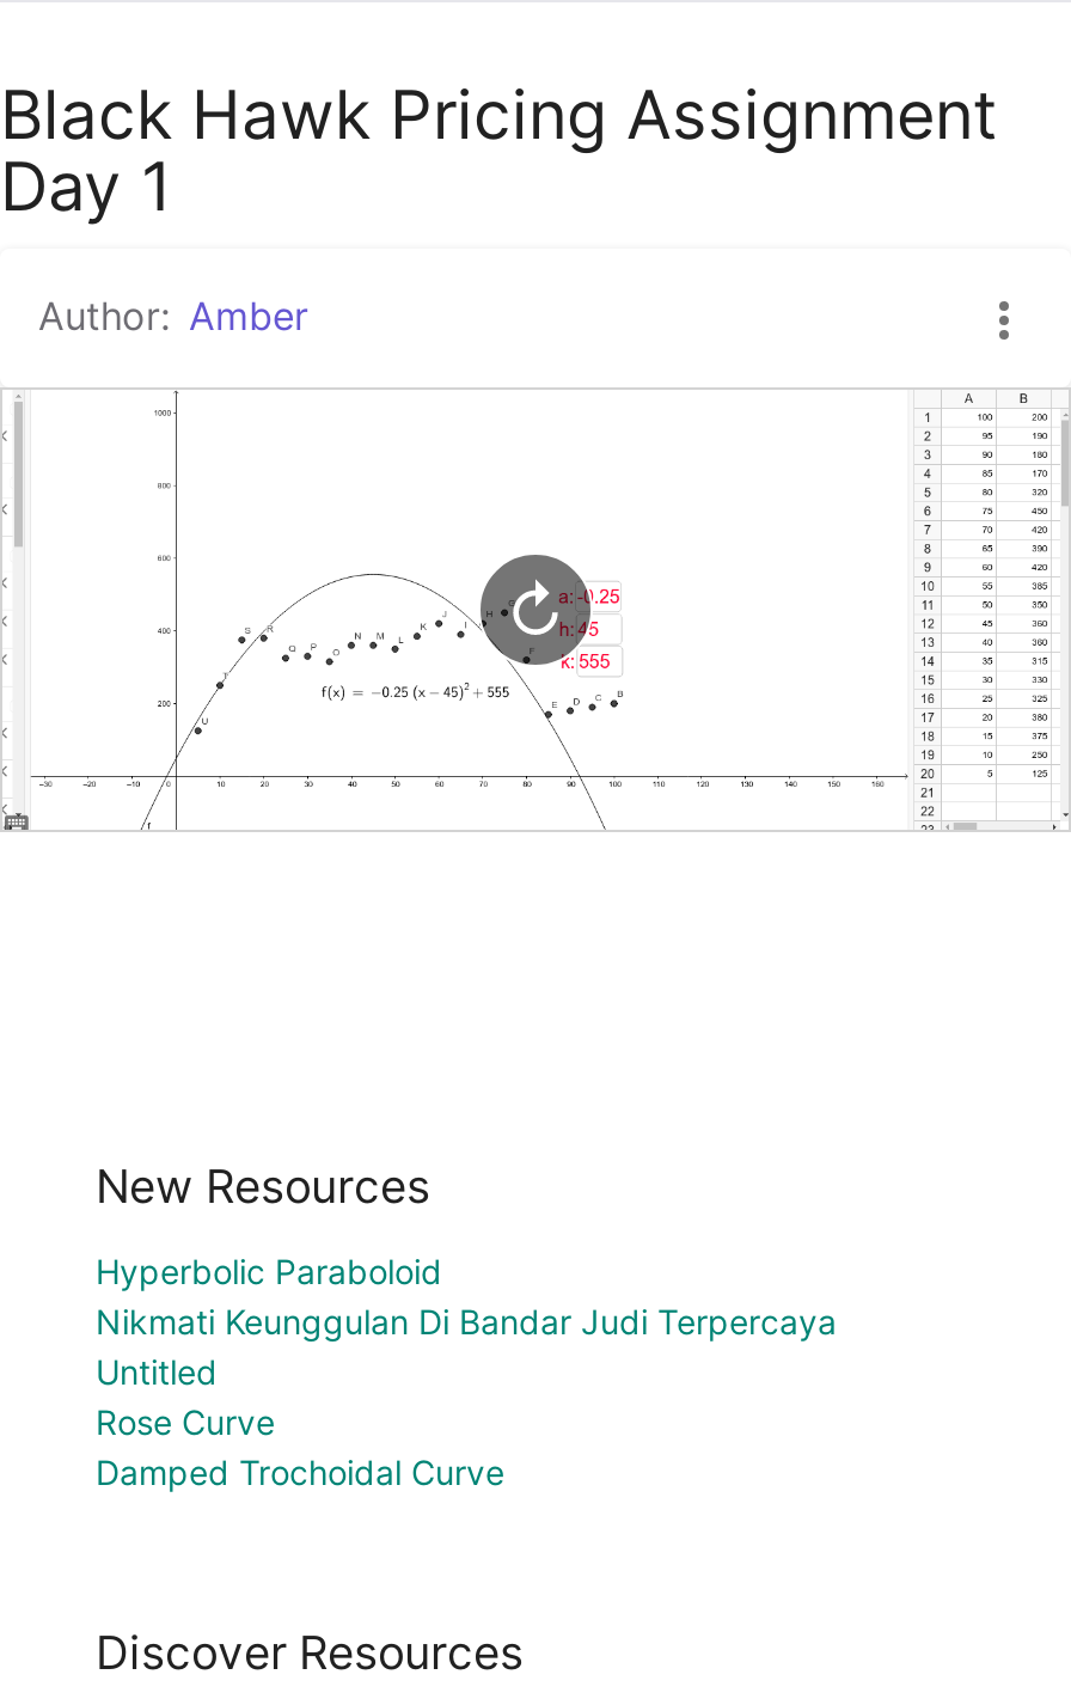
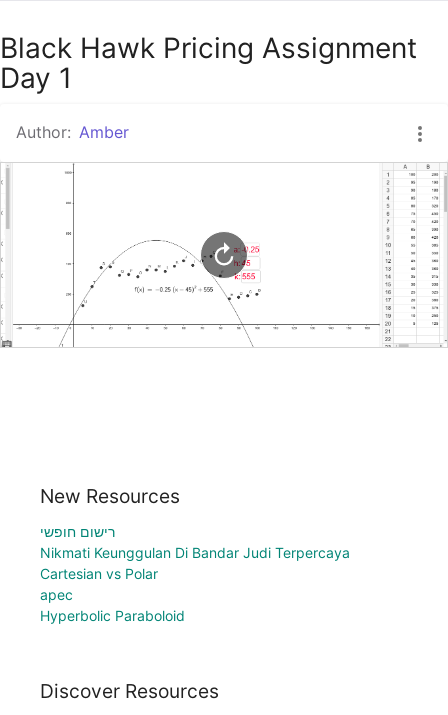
none -> [40,523,115,540] רישום חופשי
moved [96,1250,442,1291] -> [40,607,185,624]: Hyperbolic Paraboloid
[96,1351,504,1492] Untitled | Rose Curve | Damped Trochoidal Curve -> [40,565,158,603] Cartesian vs Polar | apec

